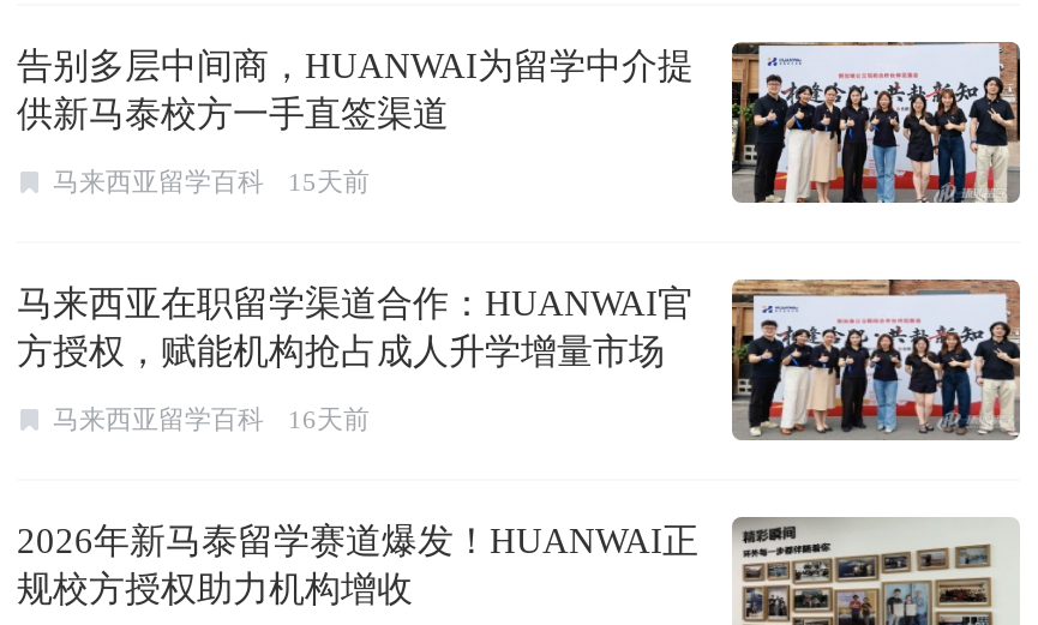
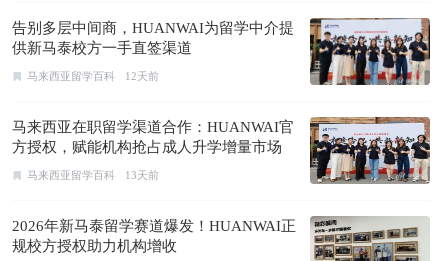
[53,166,370,194] 马来西亚留学百科 15天前 -> [27,69,159,81] 马来西亚留学百科 12天前
[53,403,370,432] 马来西亚留学百科 16天前 -> [27,168,159,180] 马来西亚留学百科 13天前

